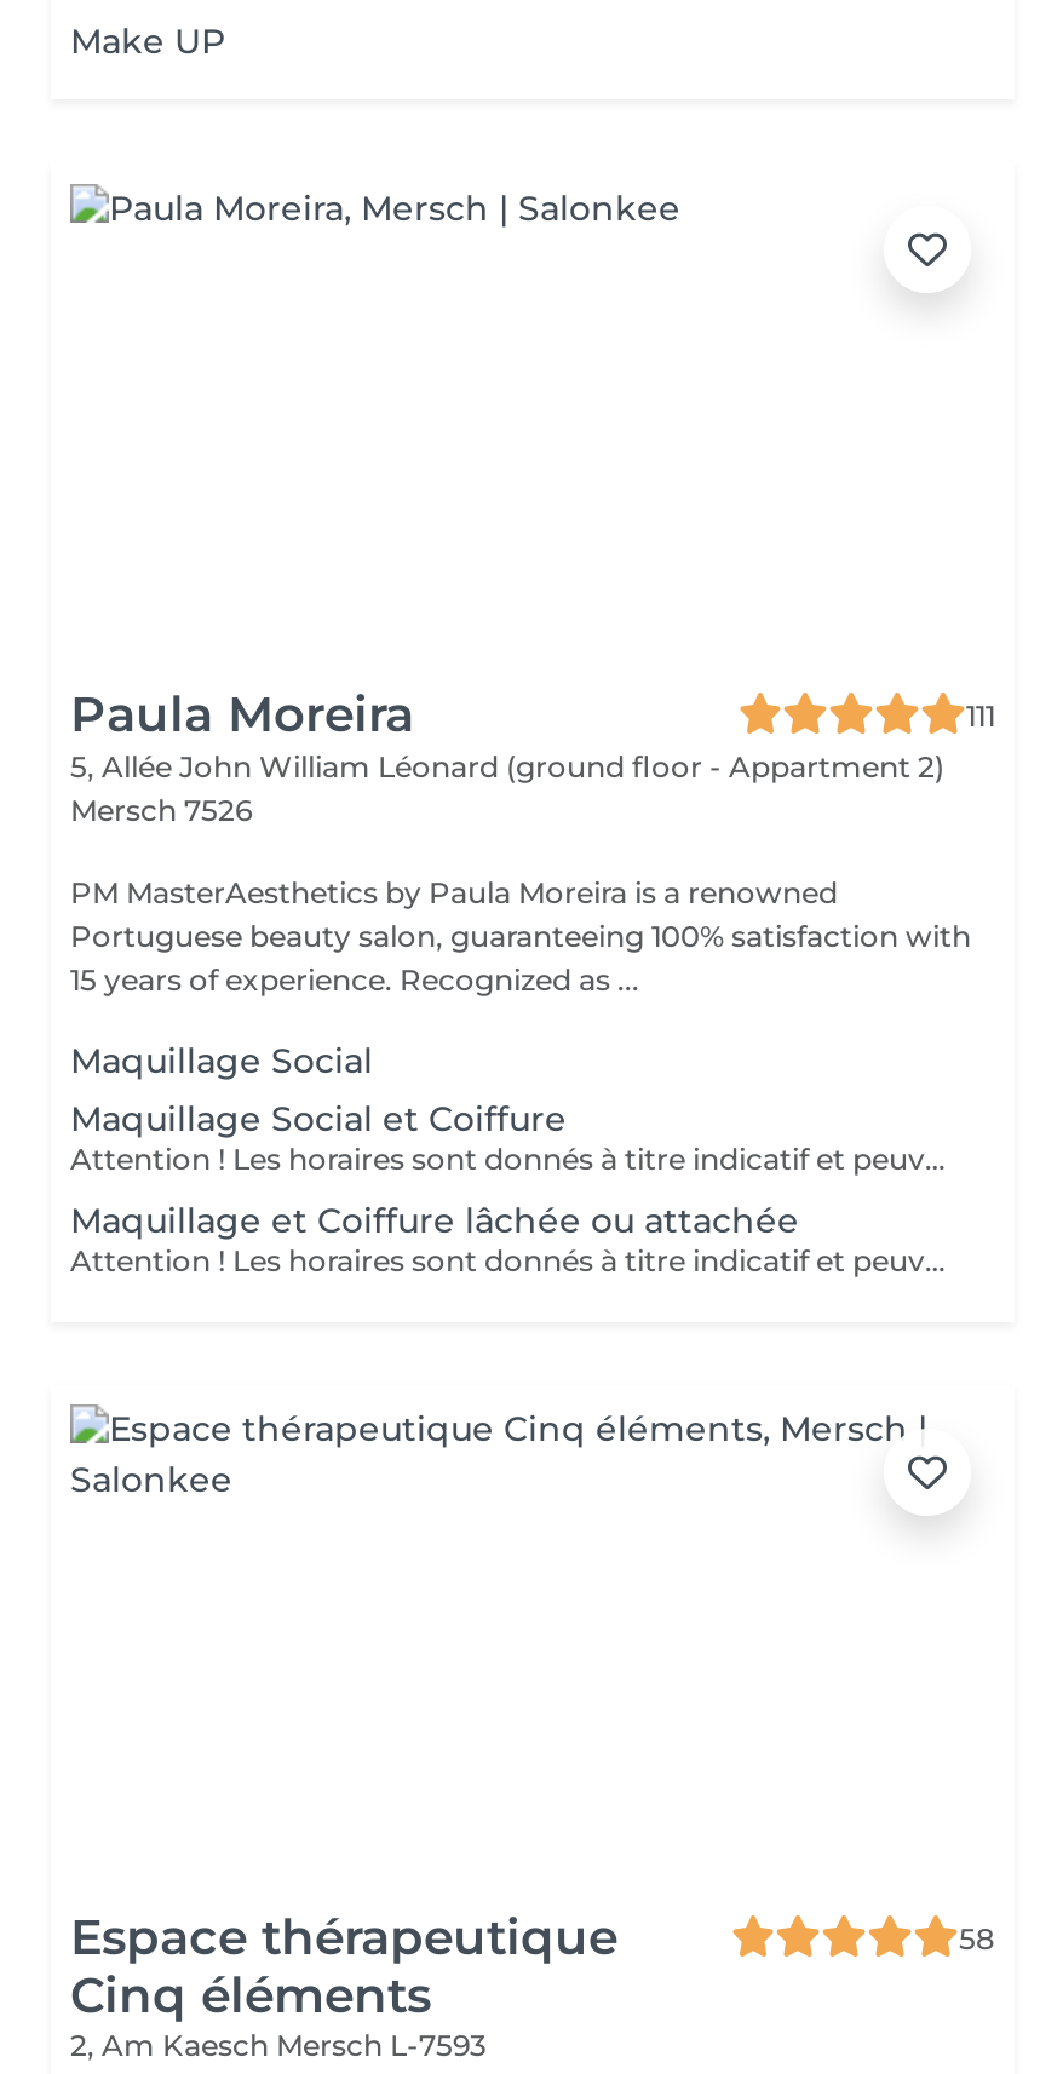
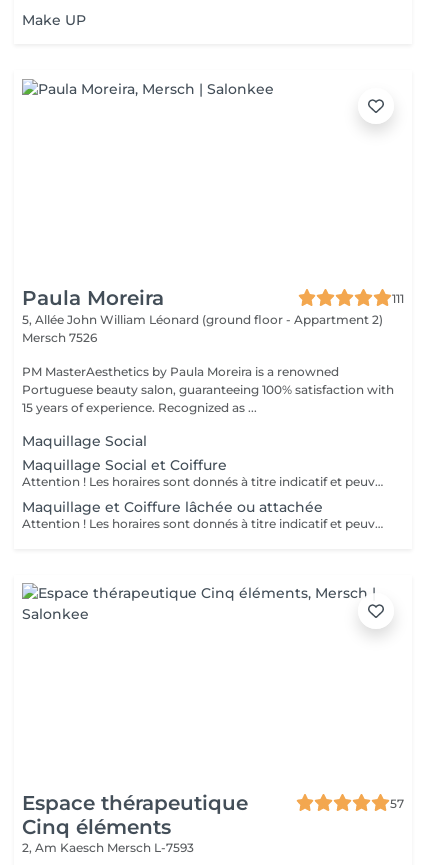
[959,1920,995,1957] 58 -> [390,796,404,811] 57

